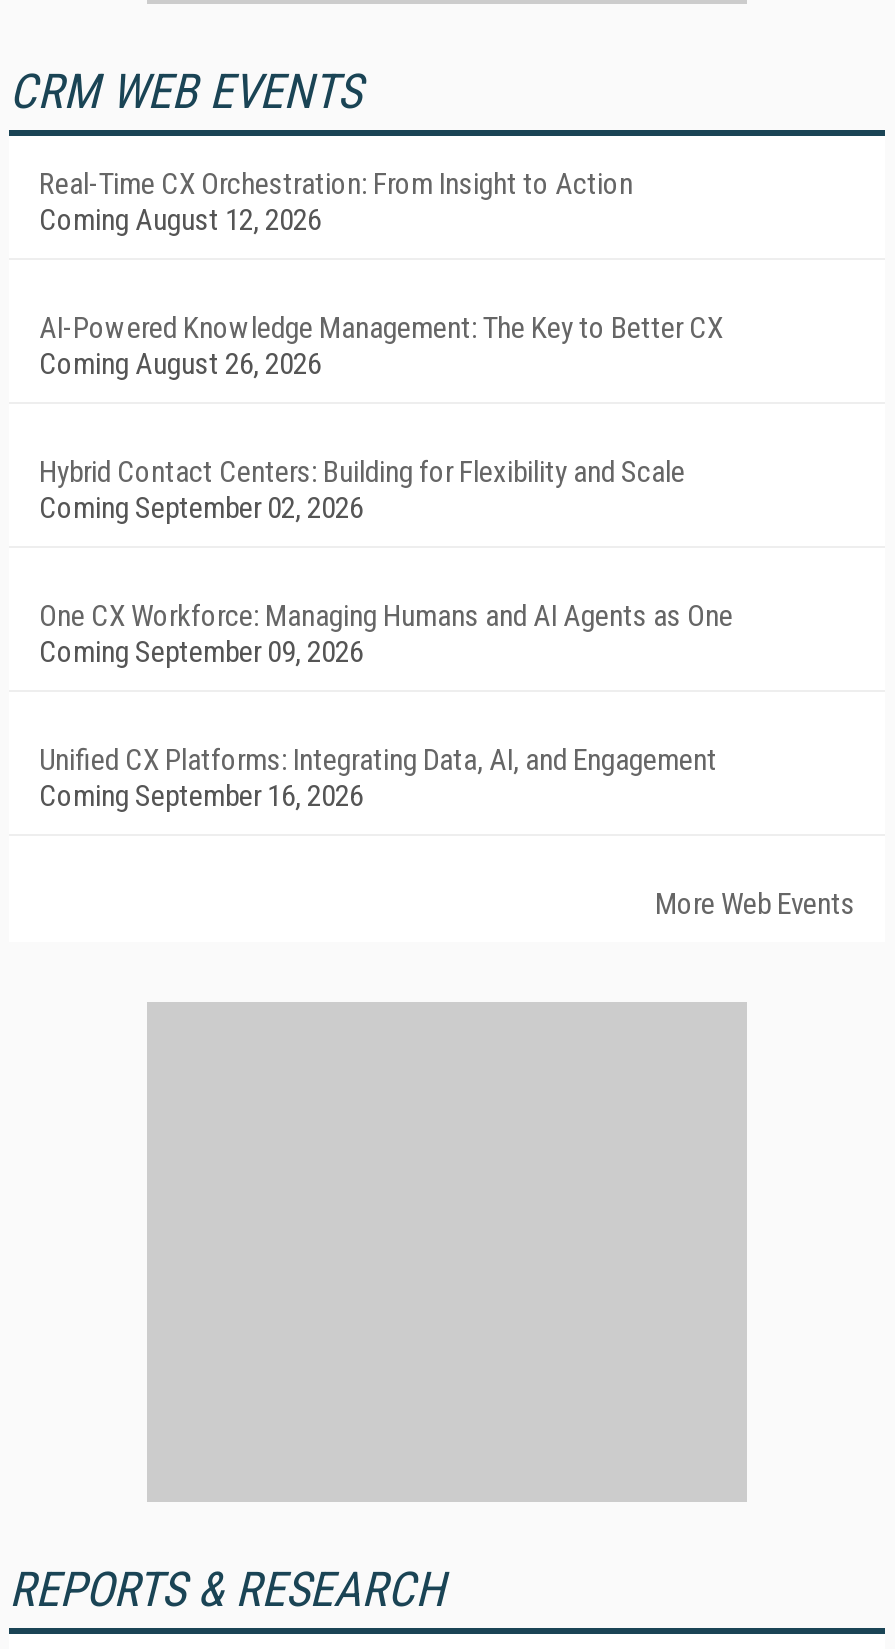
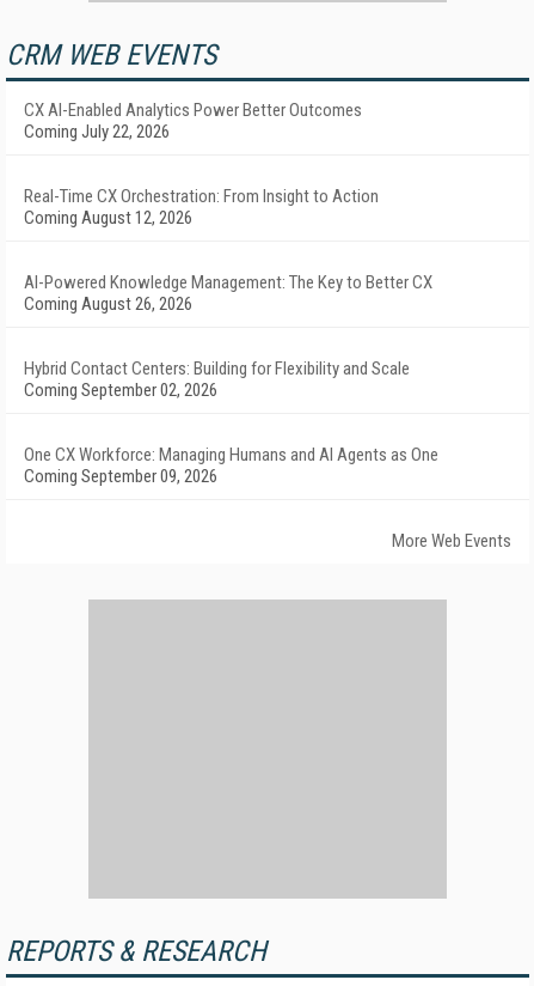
none -> [24,99,362,142] CX AI-Enabled Analytics Power Better Outcomes | Coming July 22, 2026
moved [39,166,733,670] -> [24,185,438,487]: Real-Time CX Orchestration: From Insight to Action | Coming August 12, 2026 | AI-Powered Knowledge Management: The Key to Better CX | Coming August 26, 2026 | Hybrid Contact Centers: Building for Flexibility and Scale | Coming September 02, 2026 | One CX Workforce: Managing Humans and AI Agents as One | Coming September 09, 2026
[39,742,717,814] Unified CX Platforms: Integrating Data, AI, and Engagement | Coming September 16, 2026 -> none

